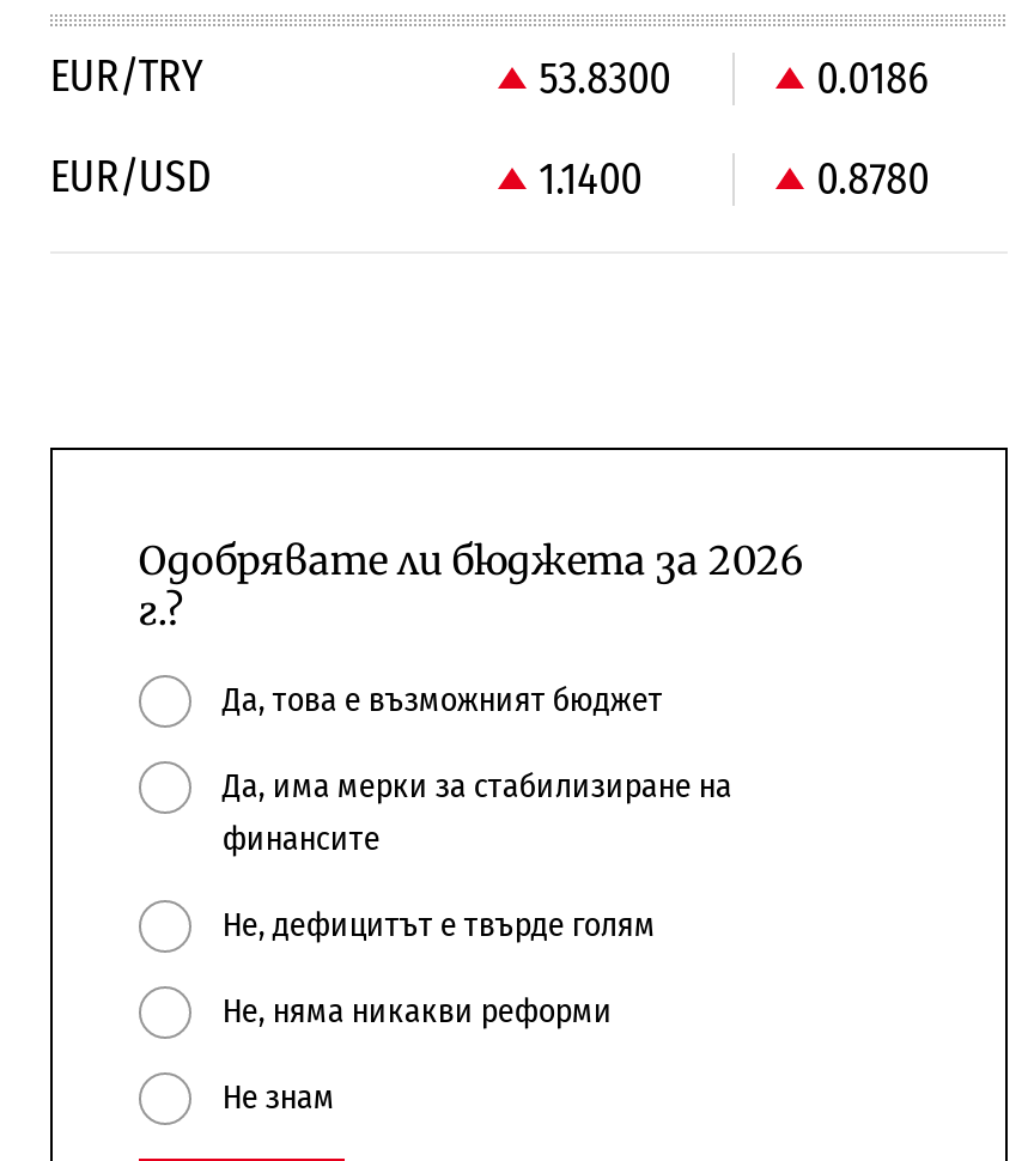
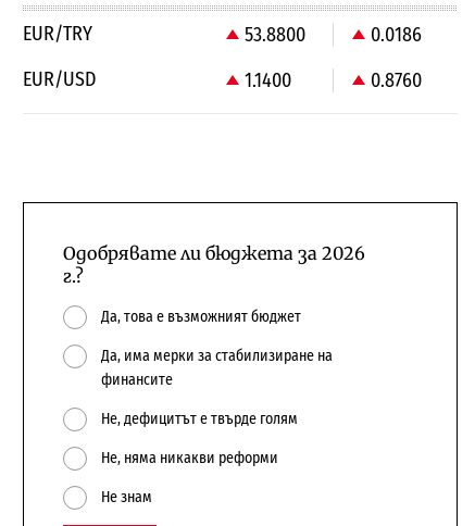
[539,52,670,105] 53.8300 -> [245,23,306,47] 53.8800
[816,153,929,205] 0.8780 -> [371,68,422,92] 0.8760

